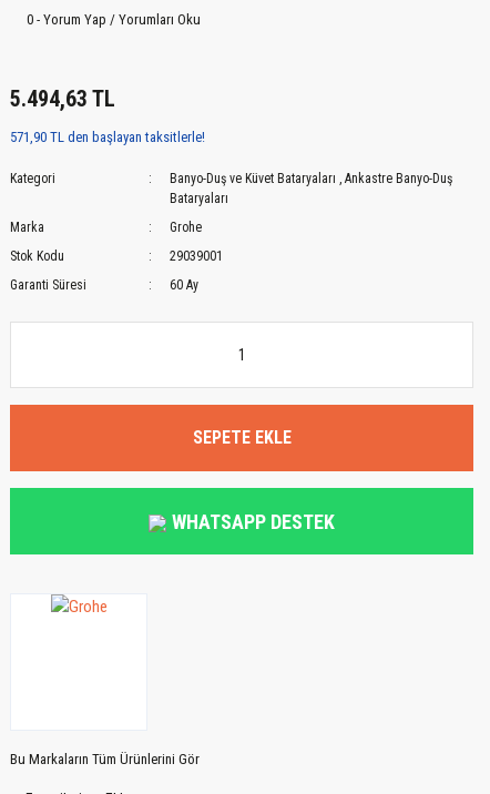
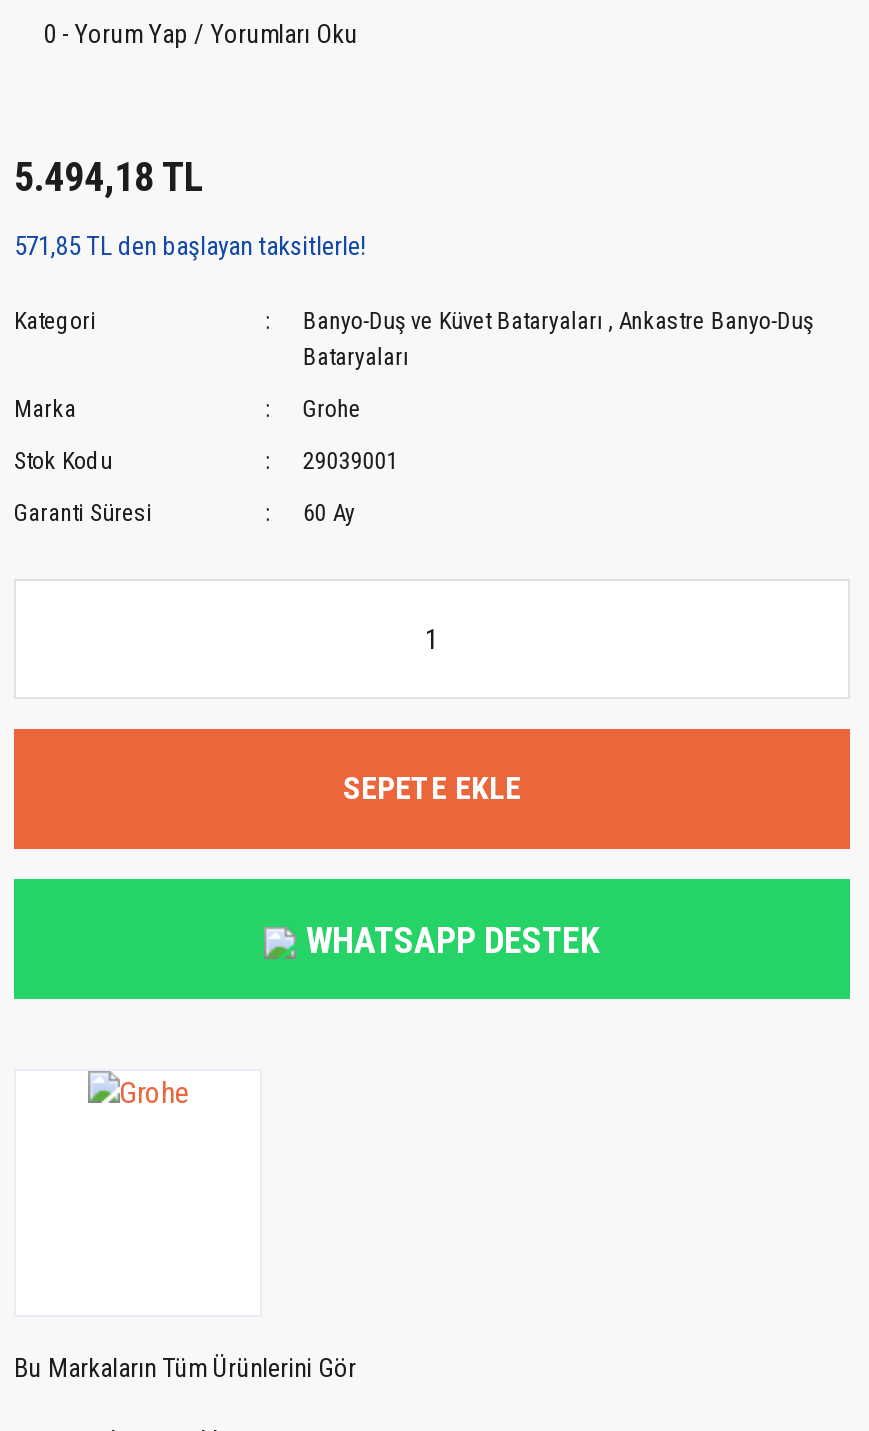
[10,85,115,112] 5.494,63 TL -> [14,153,204,201] 5.494,18 TL
[10,129,205,145] 571,90 TL den başlayan taksitlerle! -> [14,231,366,261] 571,85 TL den başlayan taksitlerle!

